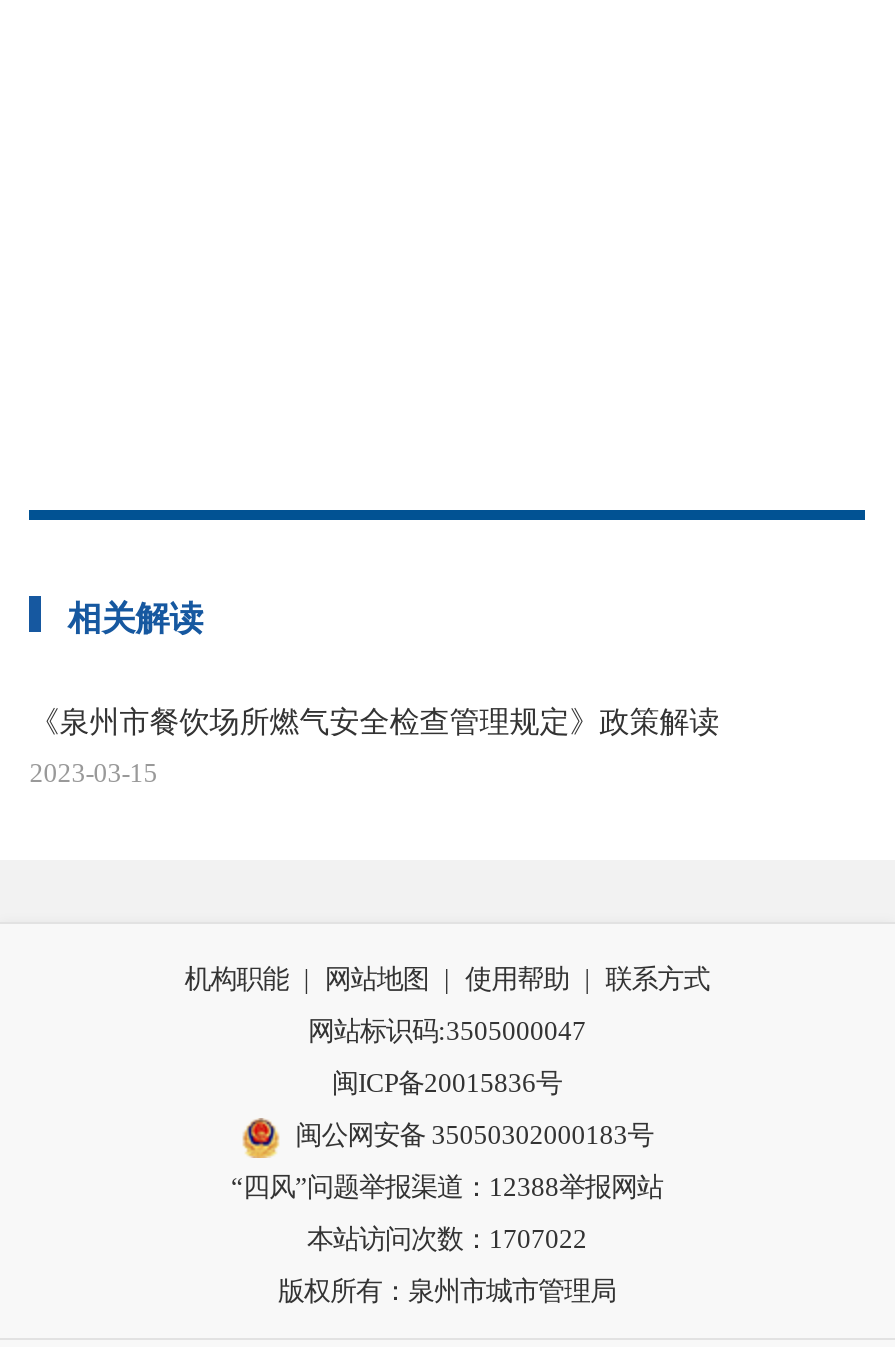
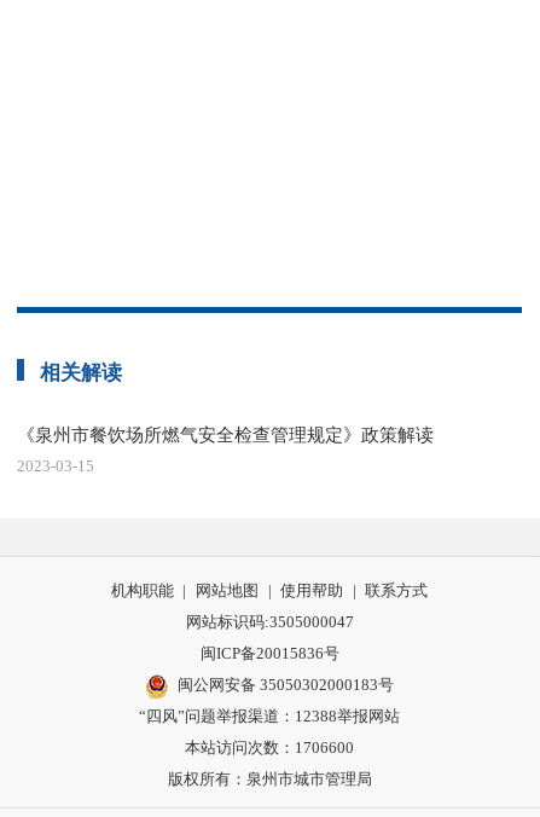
[307,1224,587,1254] 本站访问次数：1707022 -> [185,738,354,757] 本站访问次数：1706600

